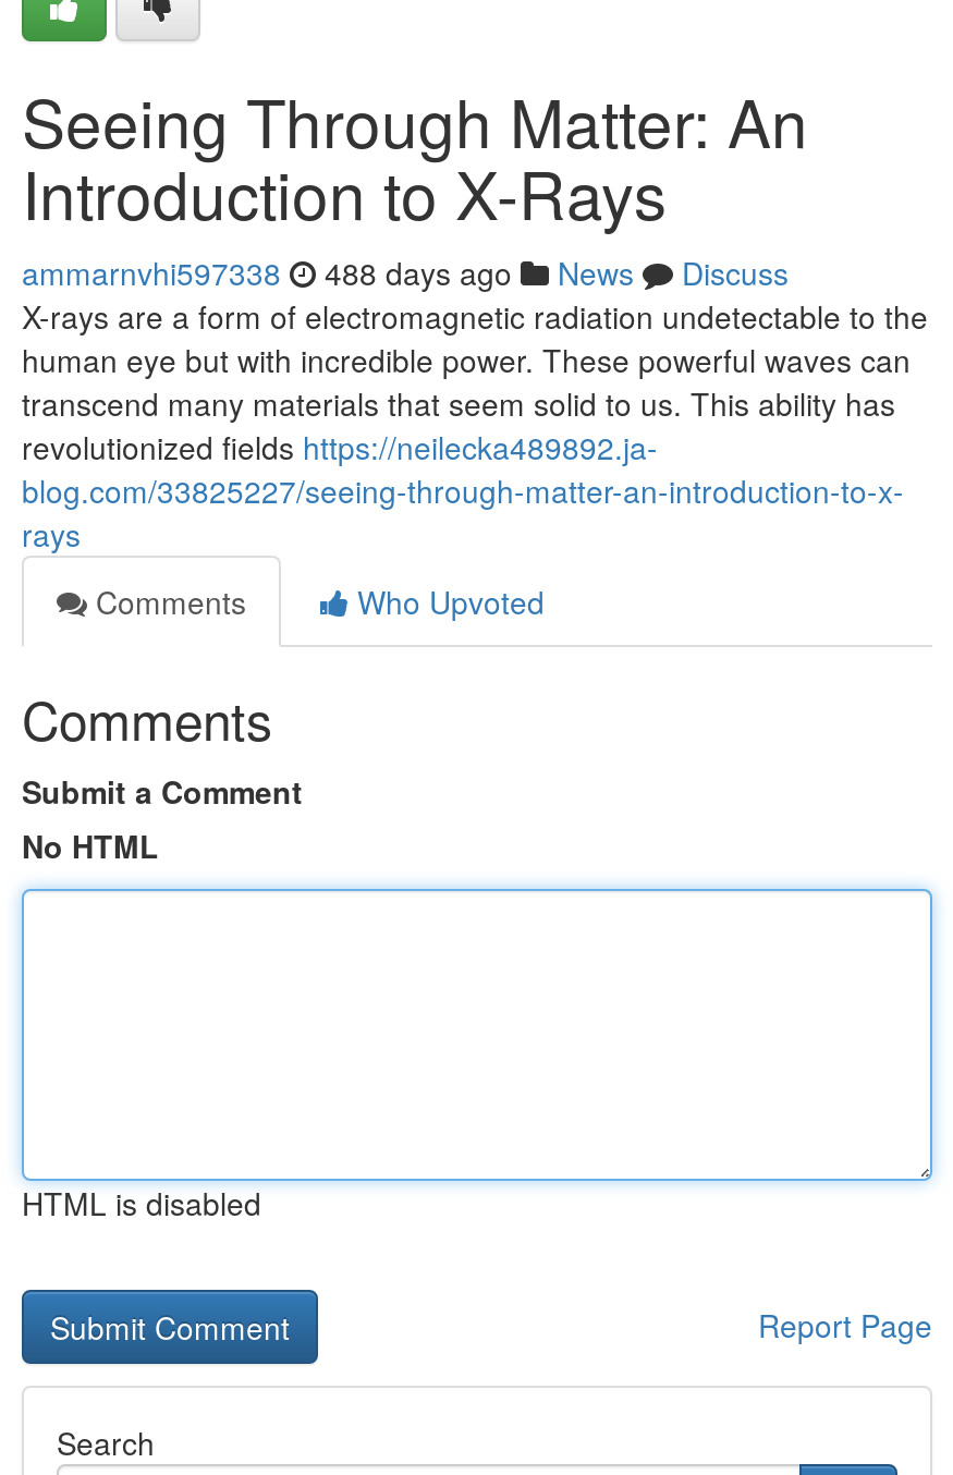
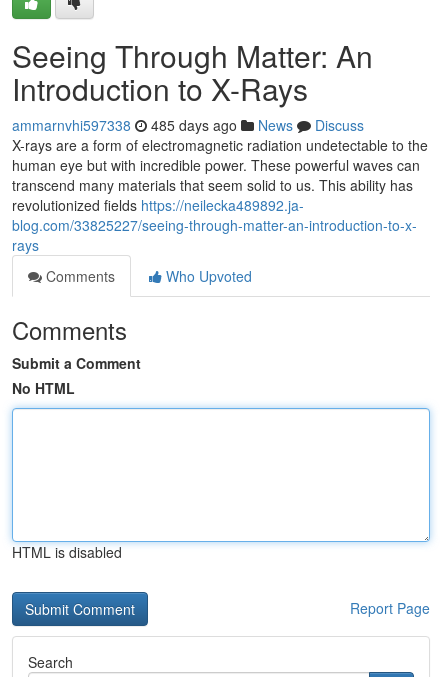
[22,251,789,294] ammarnvhi597338 488 days ago News Discuss -> [12,115,364,135] ammarnvhi597338 485 days ago News Discuss

